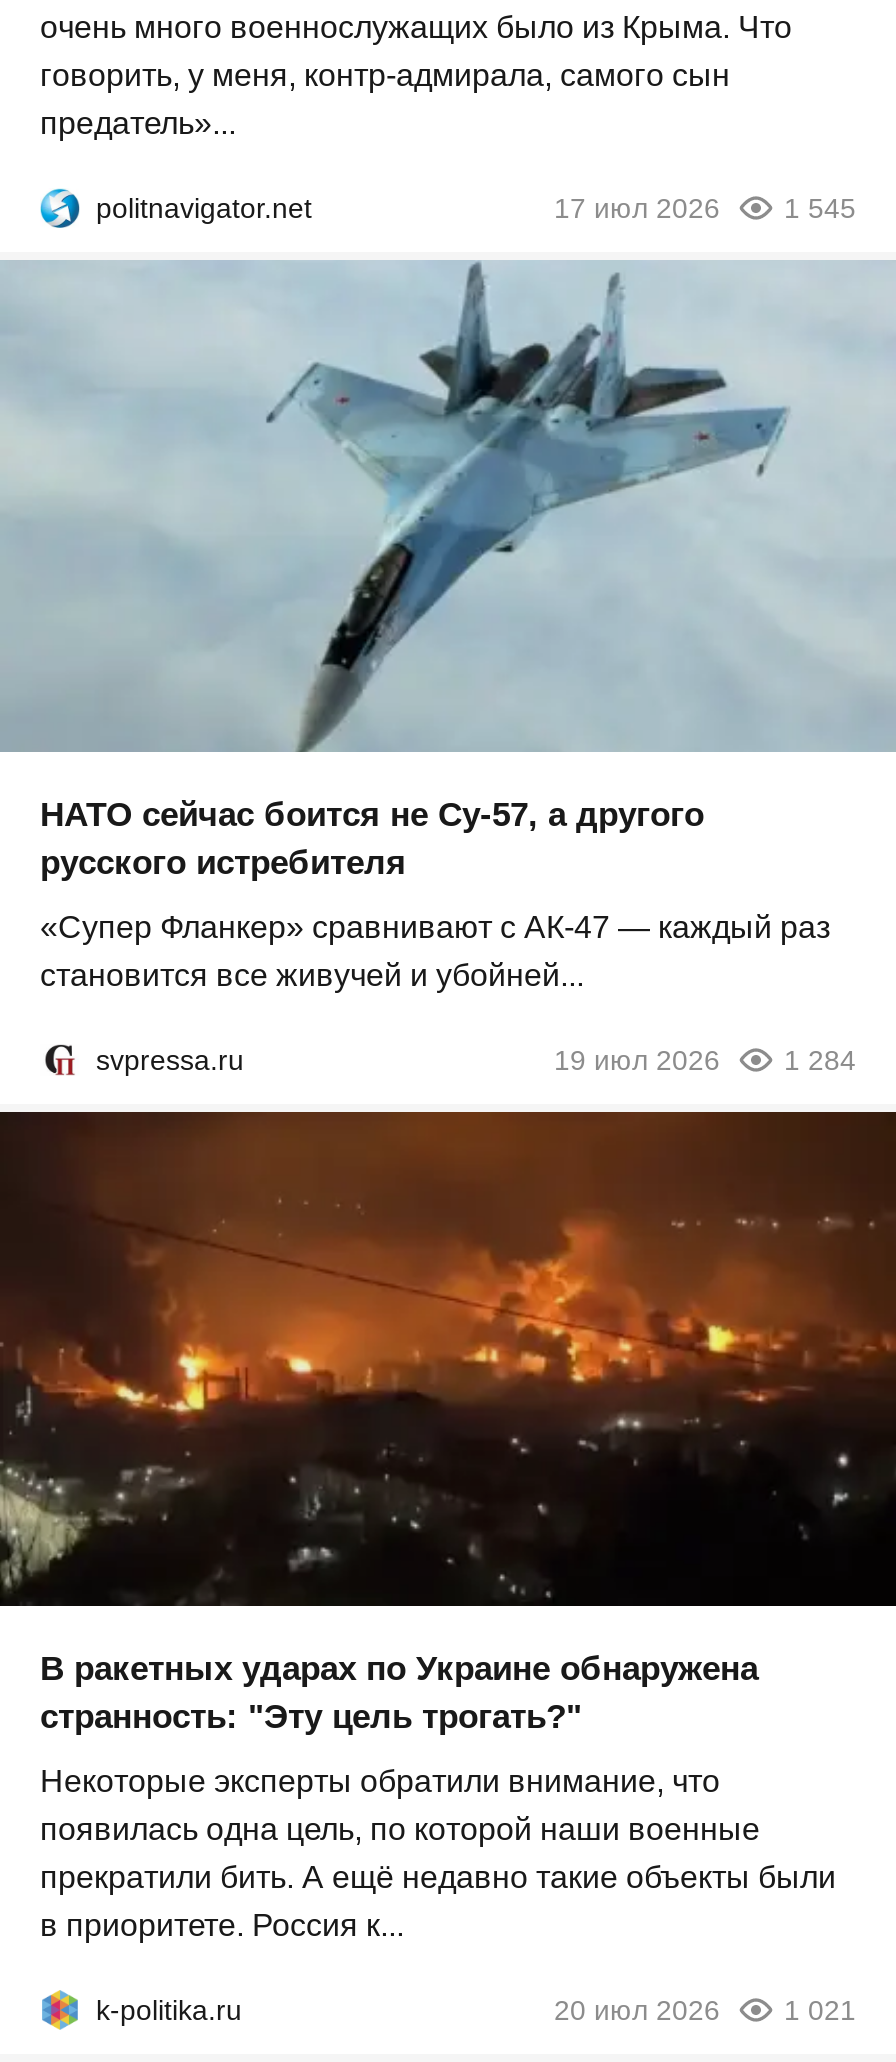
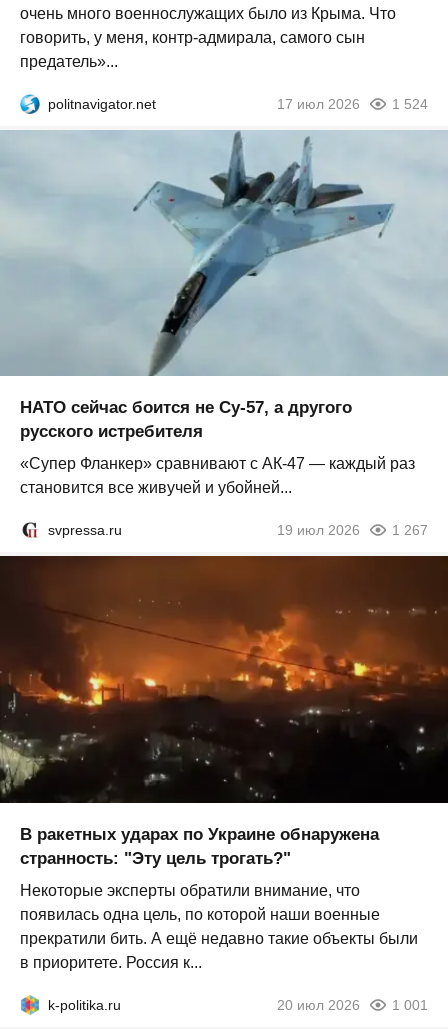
[554,192,856,224] 17 июл 2026 1 545 -> [277,96,428,112] 17 июл 2026 1 524
[554,1045,856,1077] 19 июл 2026 1 284 -> [277,522,428,538] 19 июл 2026 1 267
[554,1993,856,2025] 20 июл 2026 1 021 -> [277,997,428,1013] 20 июл 2026 1 001

